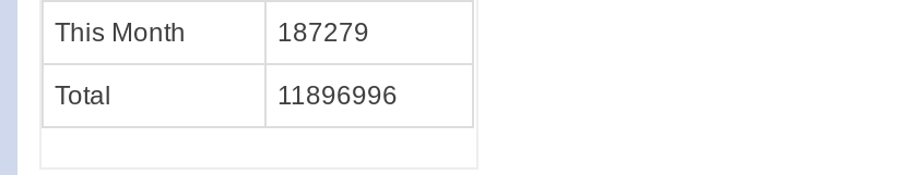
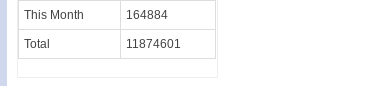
[277,17,369,48] 187279 -> [126,8,168,22] 164884
[277,80,398,111] 11896996 -> [126,37,181,51] 11874601

